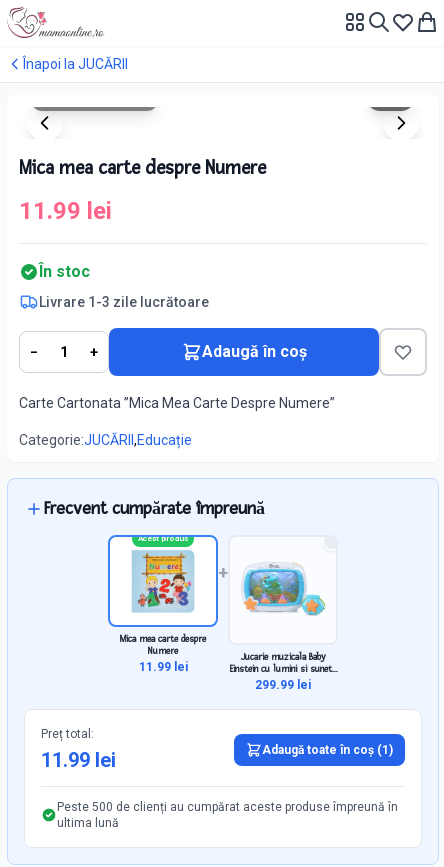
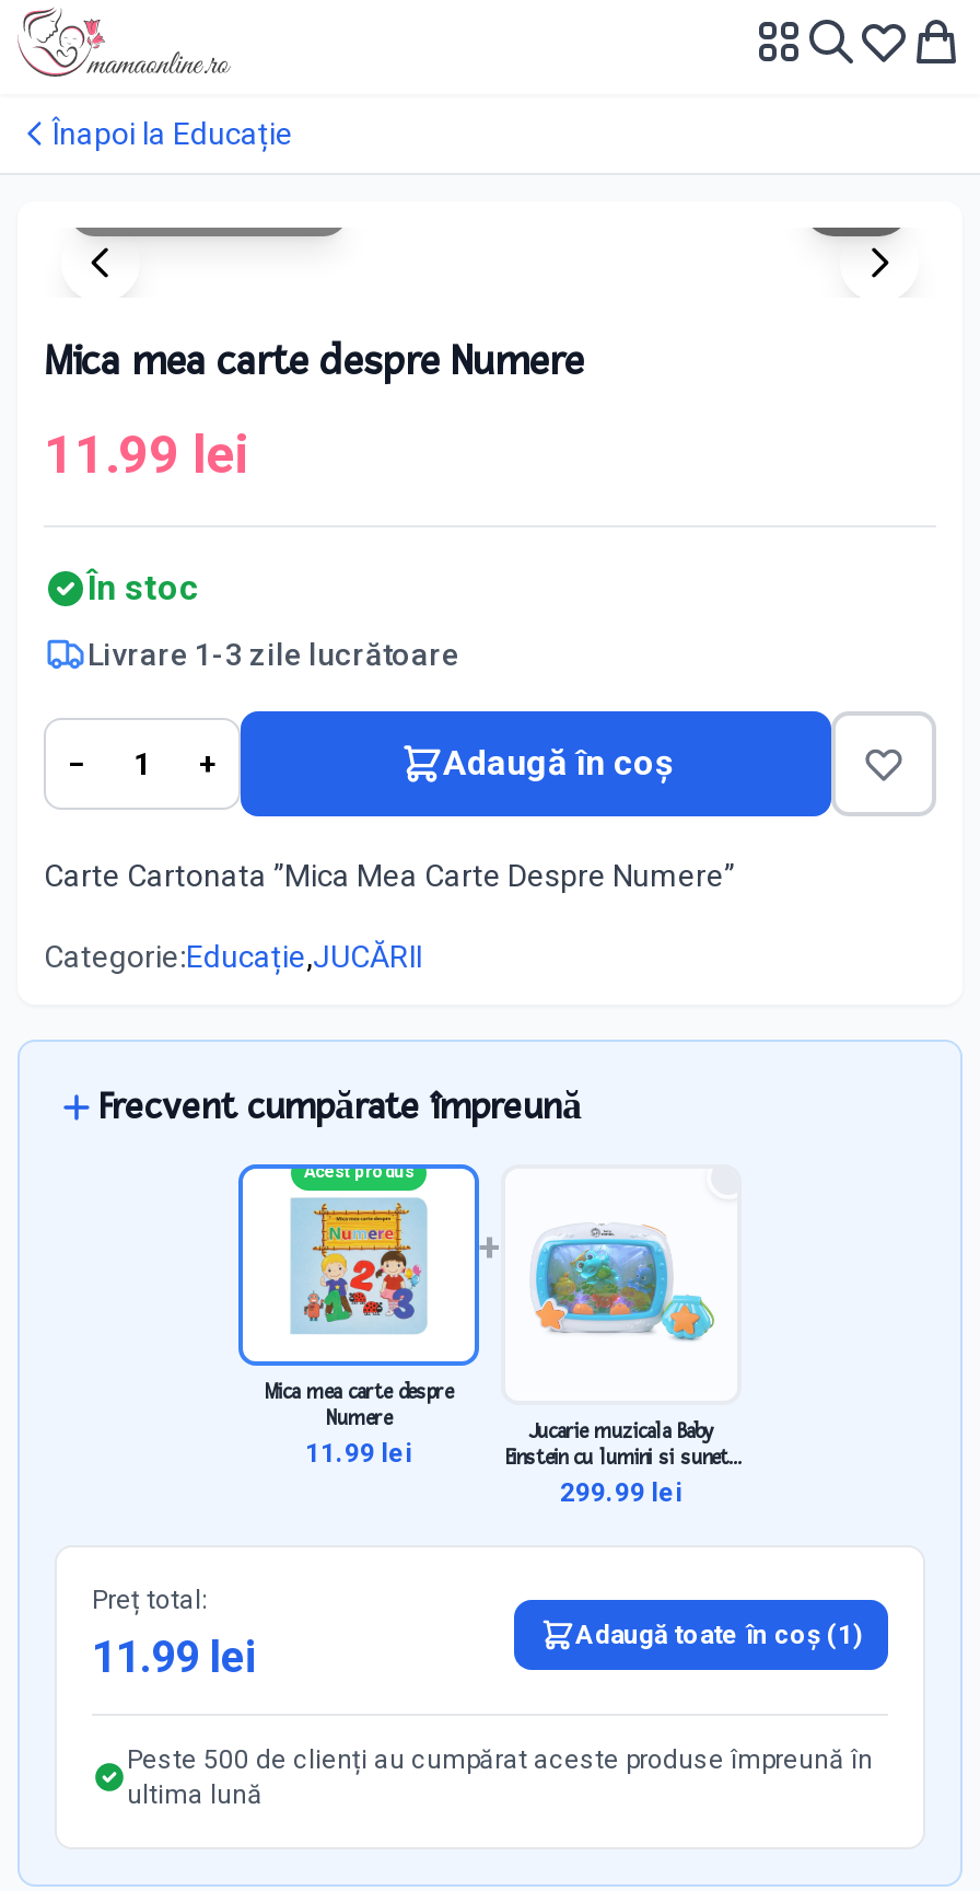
[23,56,128,72] Înapoi la JUCĂRII -> [52,116,293,151] Înapoi la Educație
[19,432,192,448] Categorie:JUCĂRII,Educație -> [44,939,422,974] Categorie:Educație,JUCĂRII

